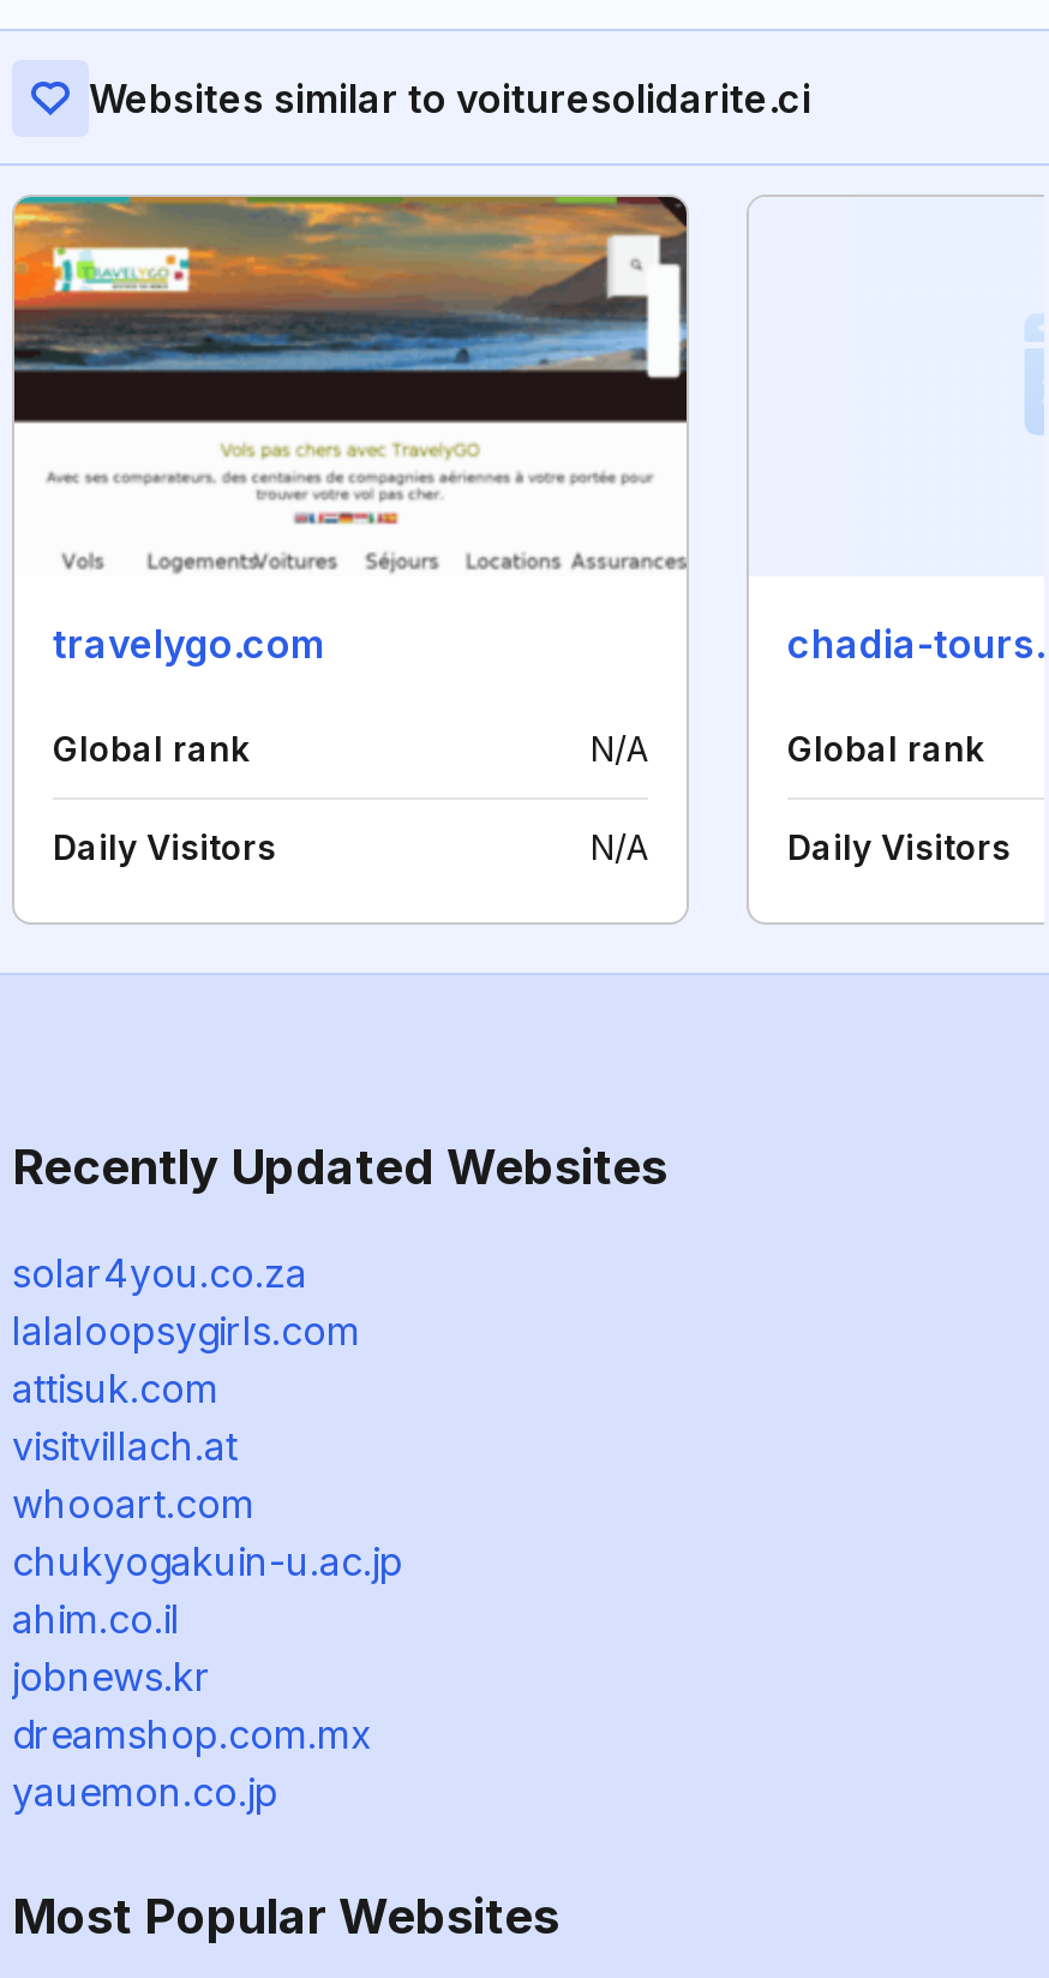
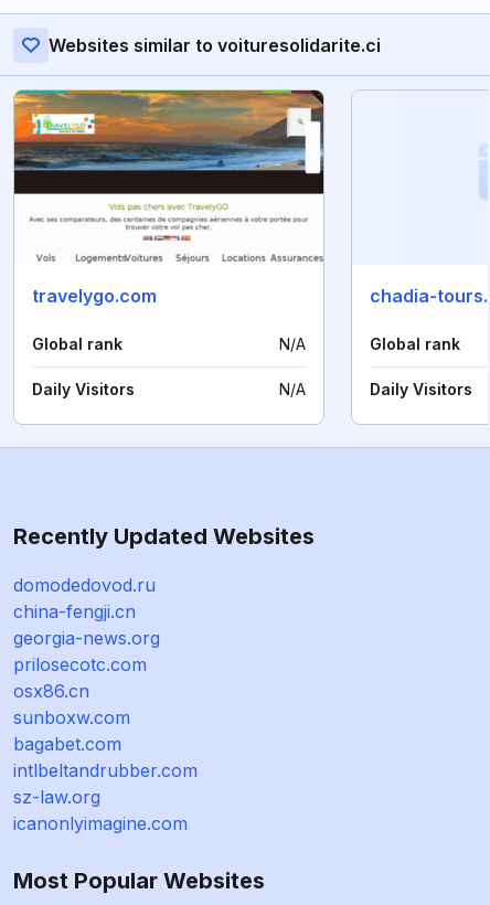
[12,1249,403,1816] solar4you.co.za | lalaloopsygirls.com | attisuk.com | visitvillach.at | whooart.com | chukyogakuin-u.ac.jp | ahim.co.il | jobnews.kr | dreamshop.com.mx | yauemon.co.jp -> [13,574,198,834] domodedovod.ru | china-fengji.cn | georgia-news.org | prilosecotc.com | osx86.cn | sunboxw.com | bagabet.com | intlbeltandrubber.com | sz-law.org | icanonlyimagine.com

